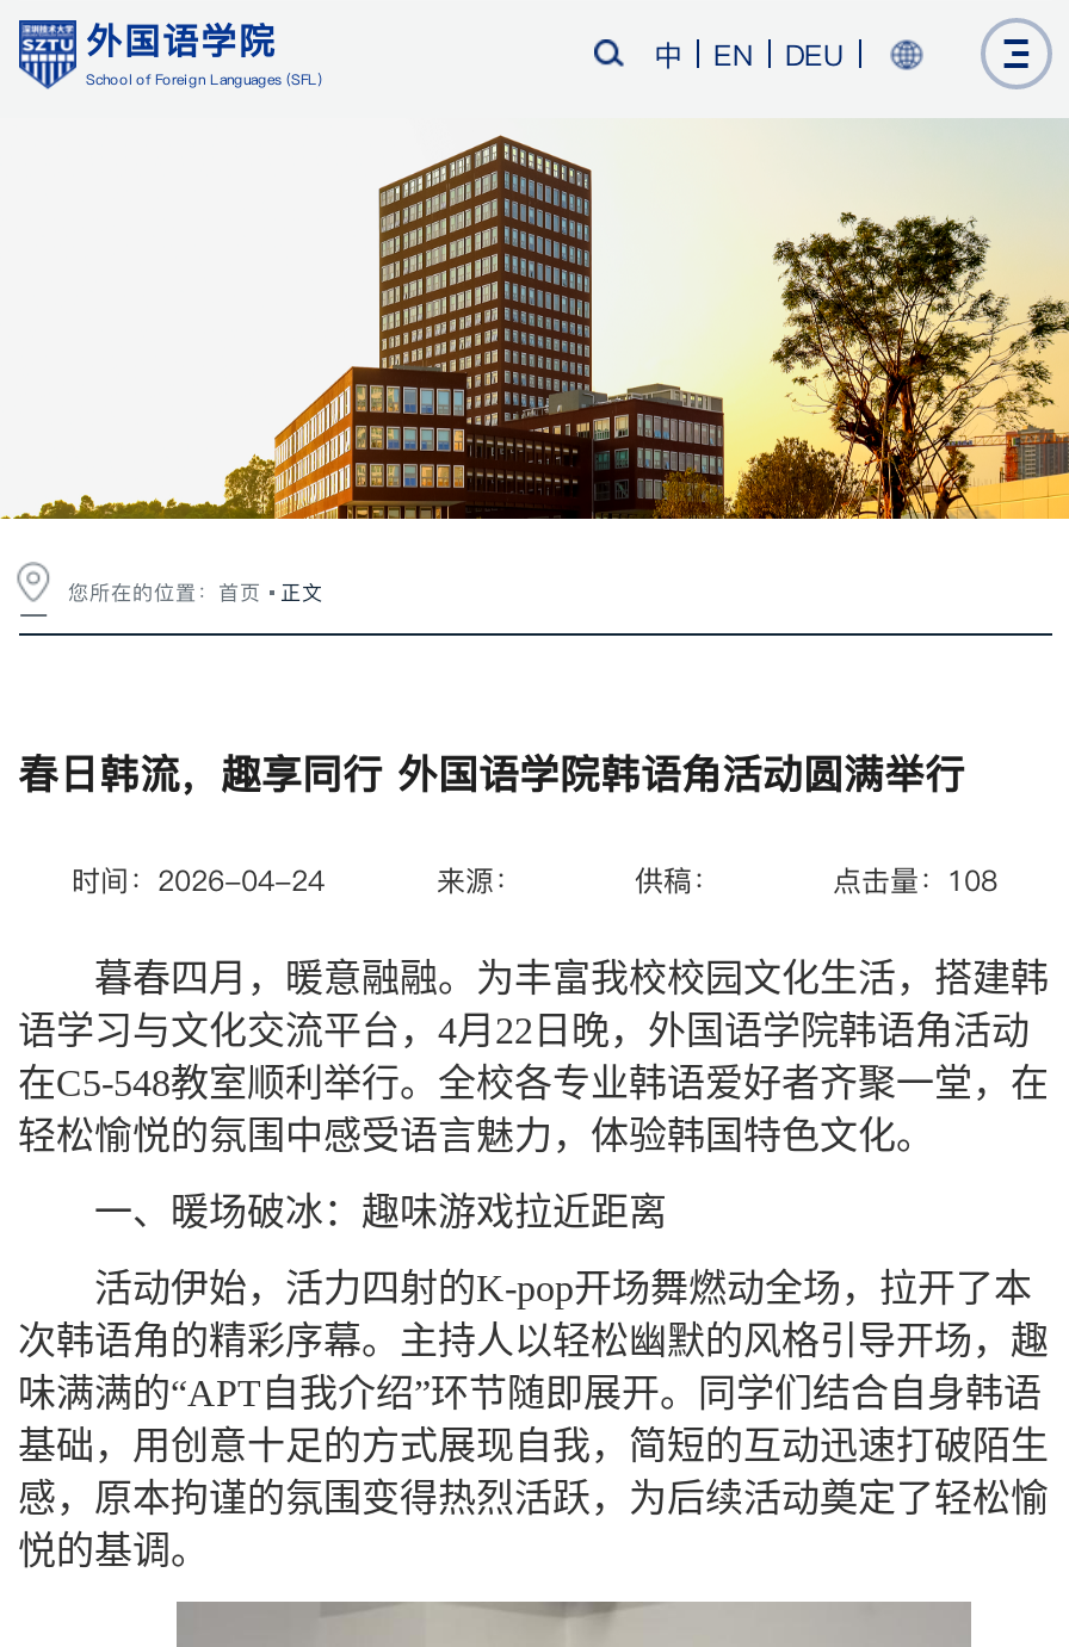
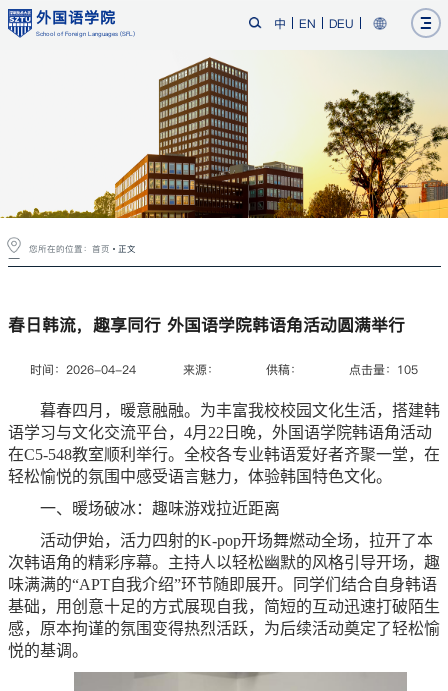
[833,859,997,900] 点击量：108 -> [349,361,418,378] 点击量：105

